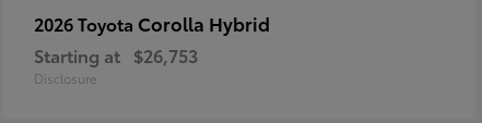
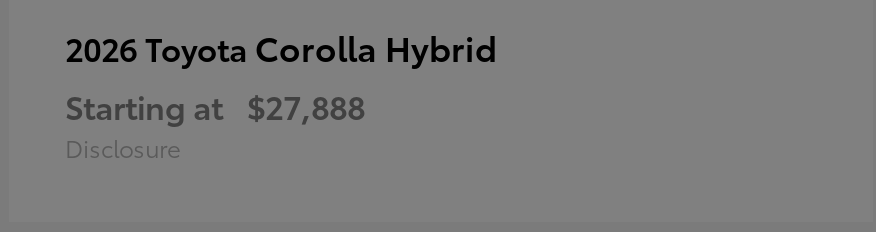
[34,42,198,67] Starting at $26,753 -> [65,83,365,129] Starting at $27,888

